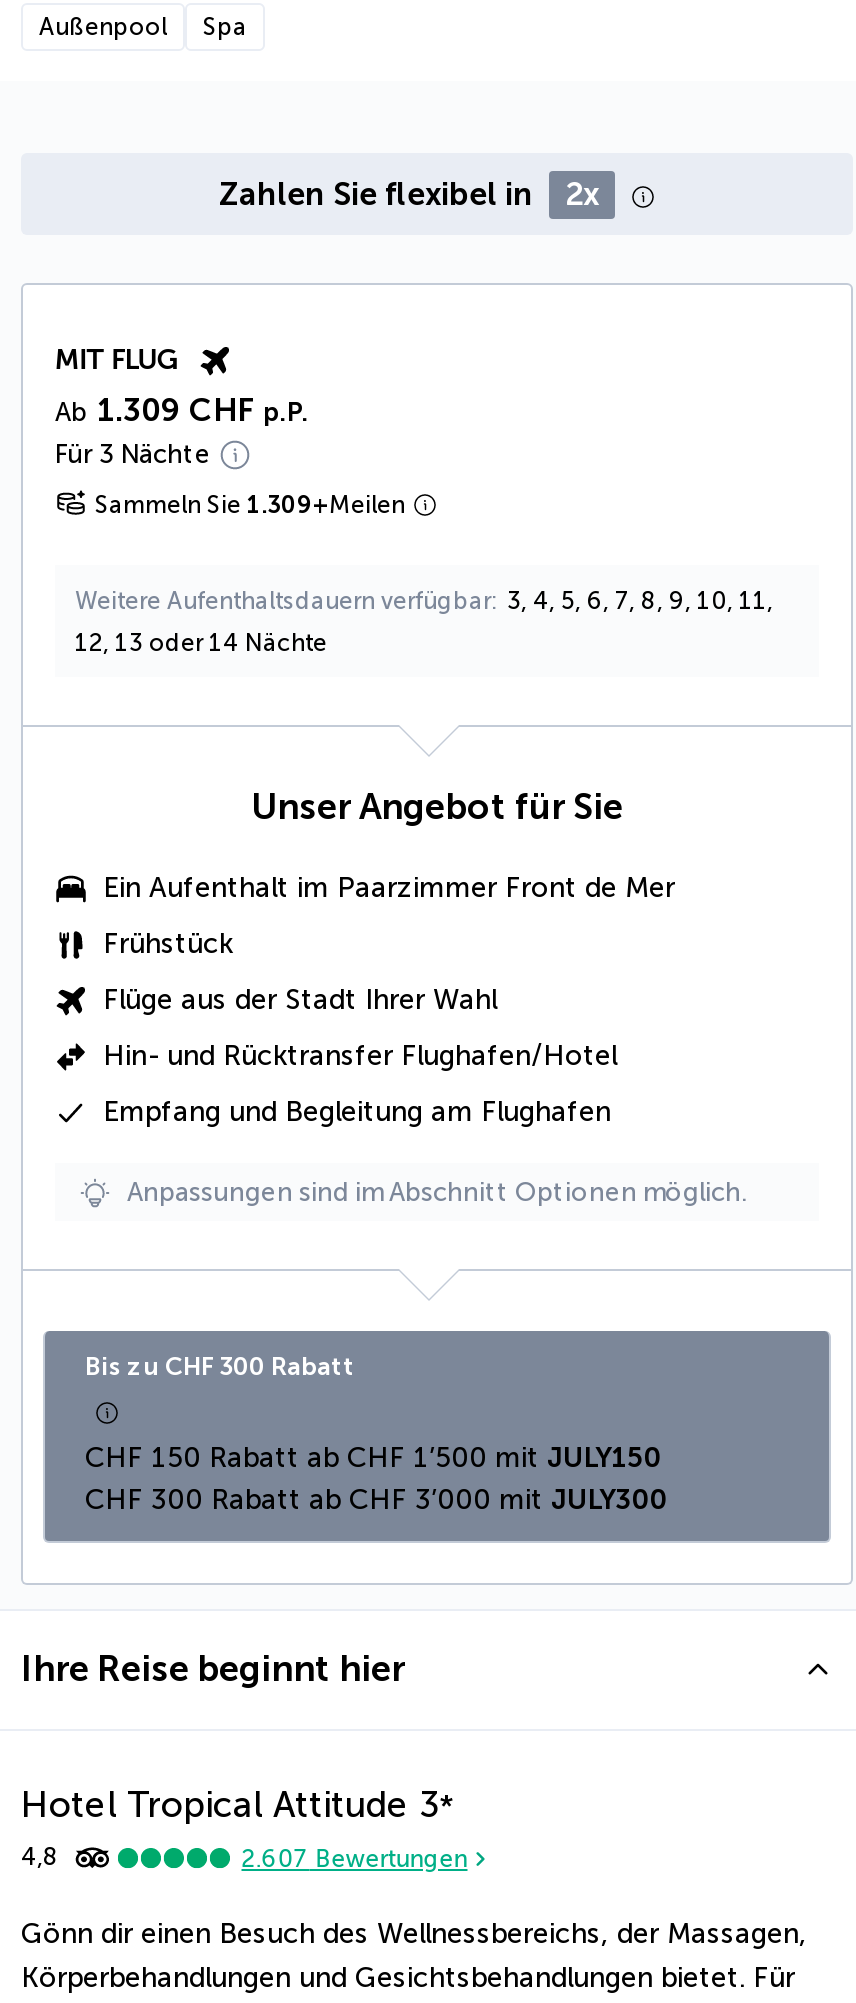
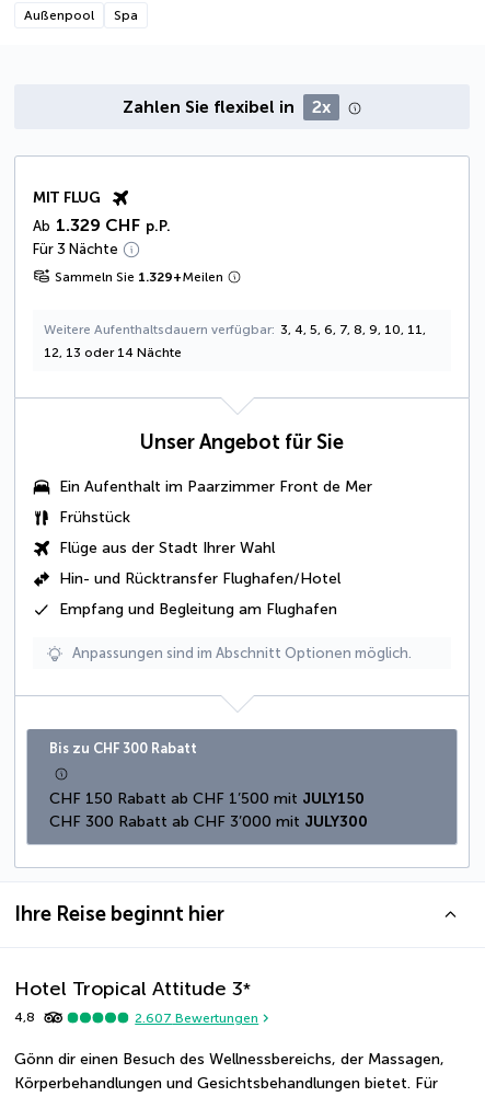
[55,392,309,430] Ab 1.309 CHF p.P. -> [33,215,171,236] Ab 1.329 CHF p.P.
[95,492,405,520] Sammeln Sie 1.309+Meilen -> [55,270,223,285] Sammeln Sie 1.329+Meilen

